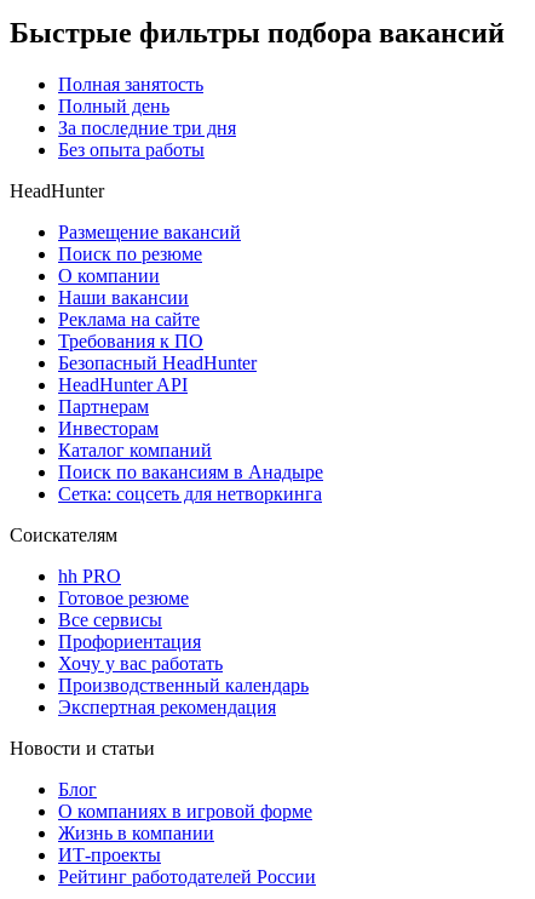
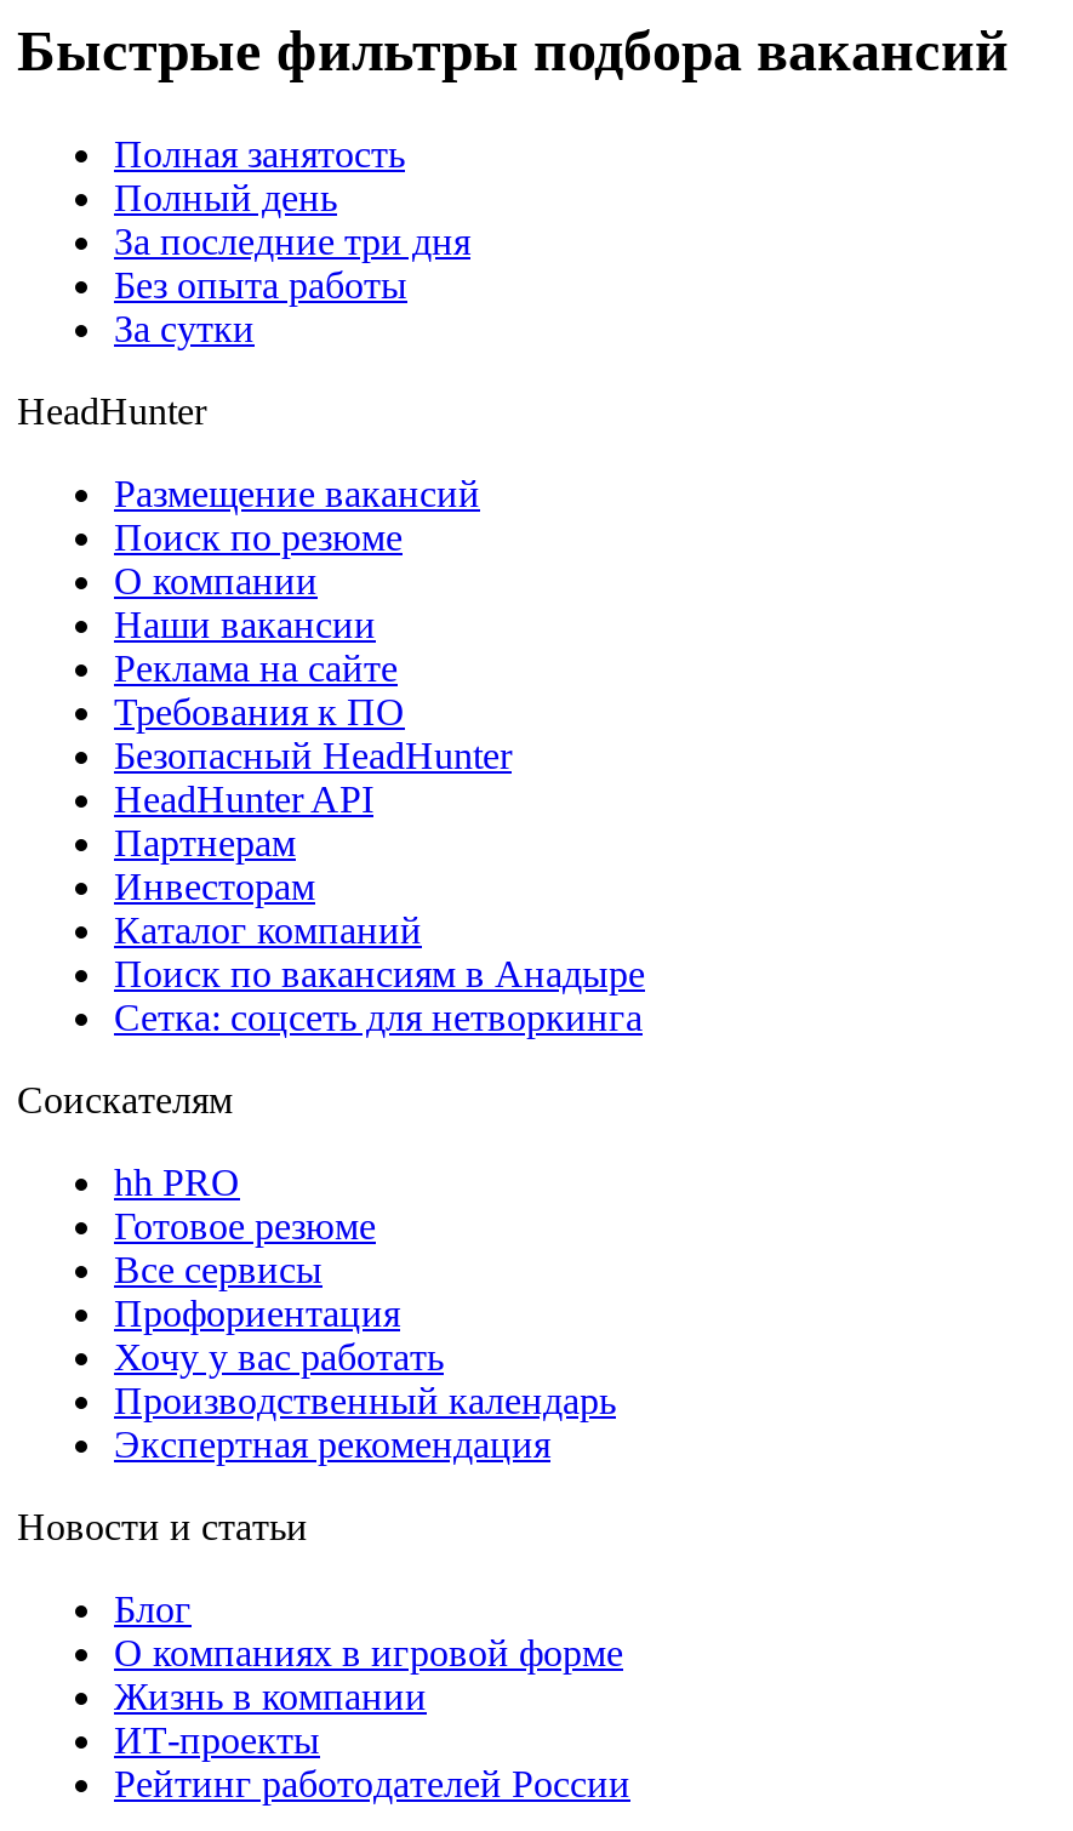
none -> [114,308,255,349] За сутки

